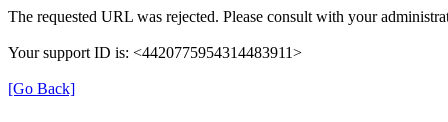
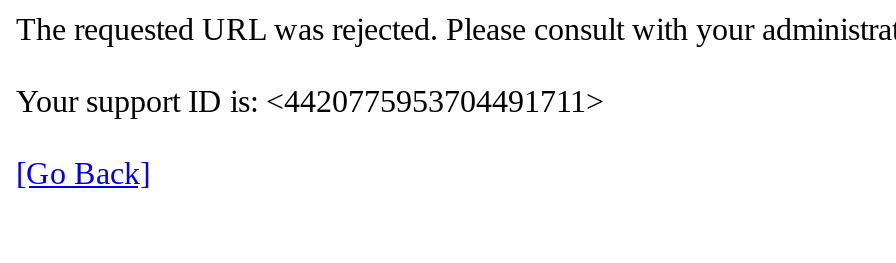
[8,44,302,61] Your support ID is: <4420775954314483911> -> [16,84,604,118] Your support ID is: <4420775953704491711>

